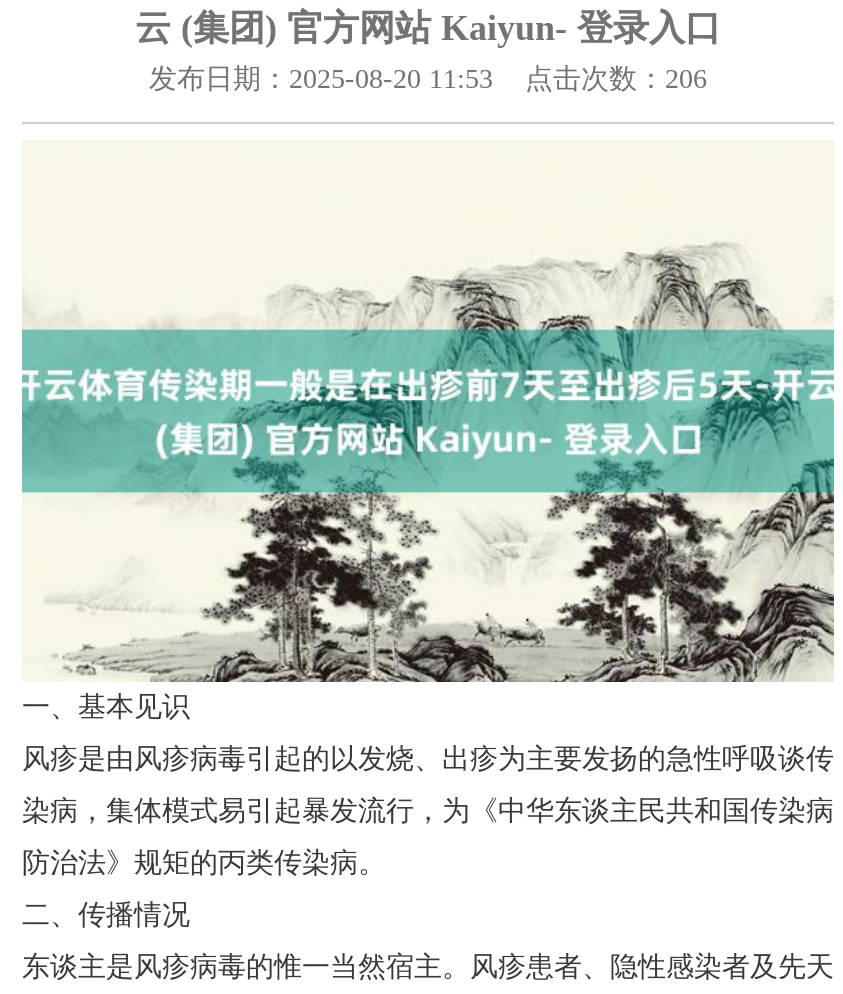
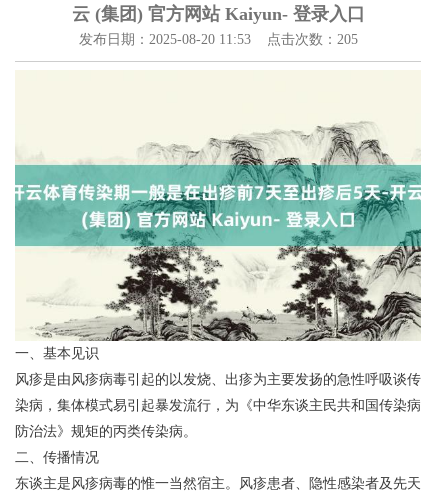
[149,64,707,94] 发布日期：2025-08-20 11:53 点击次数：206 -> [78,32,357,47] 发布日期：2025-08-20 11:53 点击次数：205

